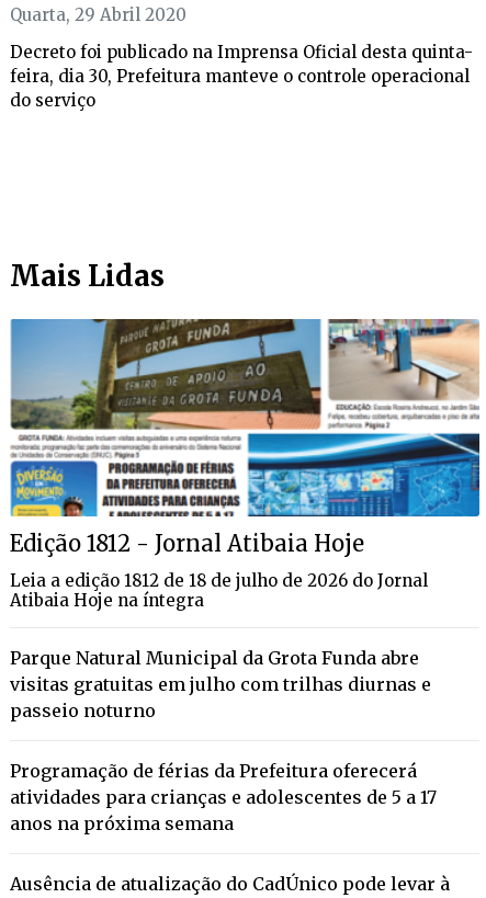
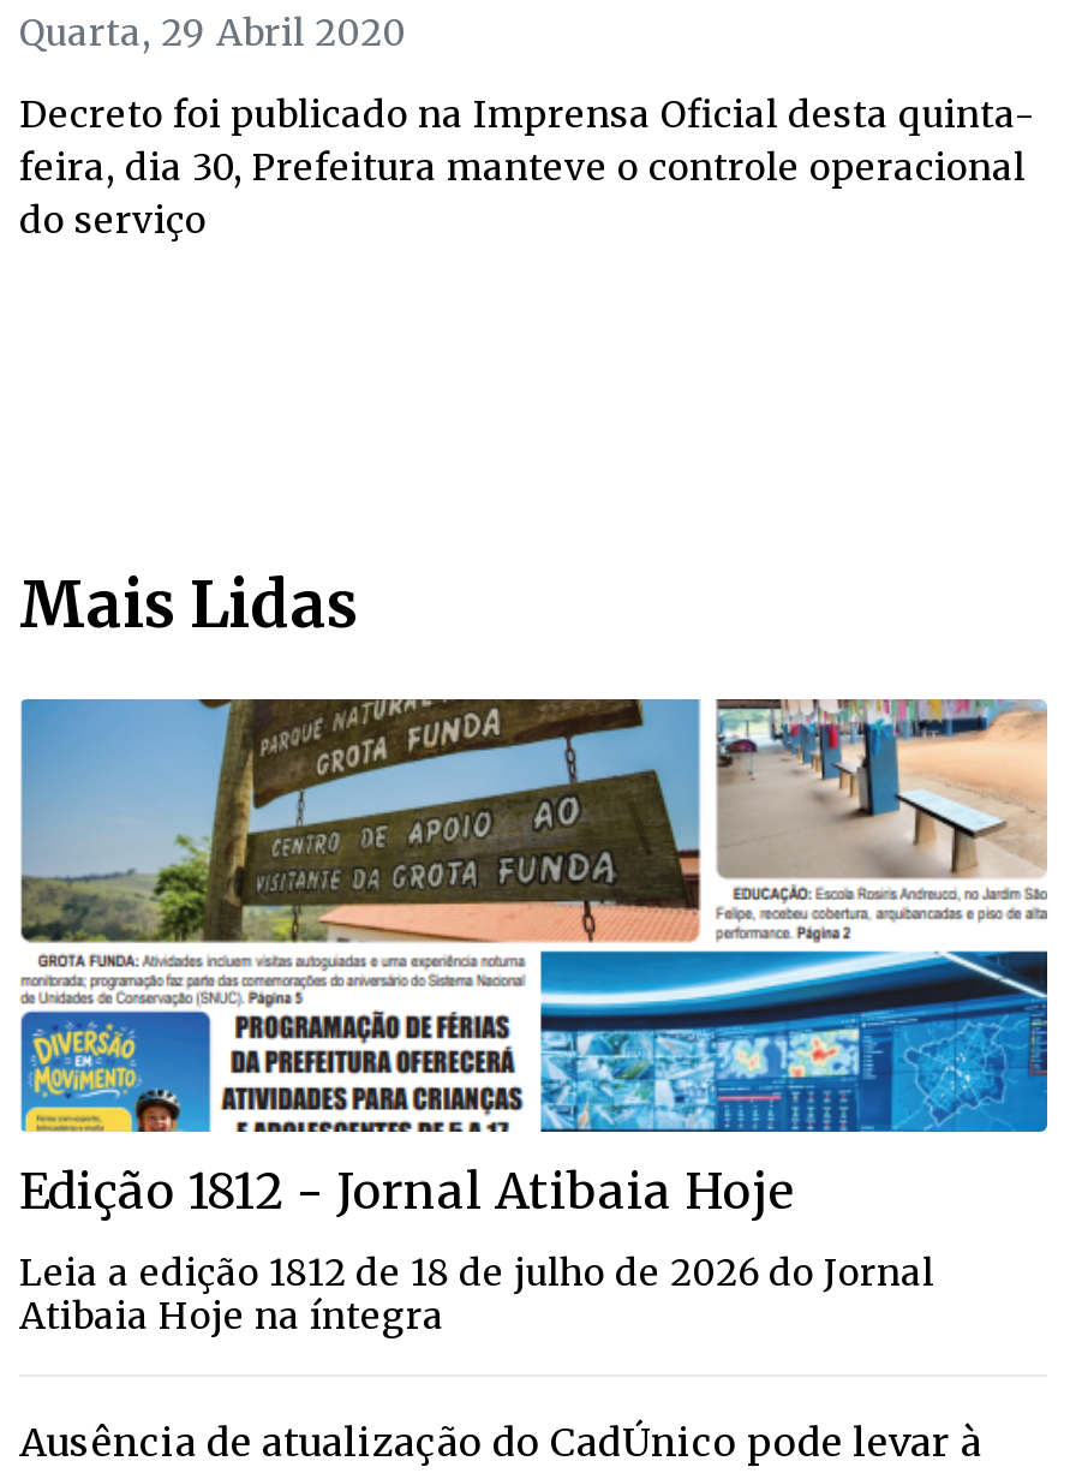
[10,647,437,835] Parque Natural Municipal da Grota Funda abre | visitas gratuitas em julho com trilhas diurnas e | passeio noturno | Programação de férias da Prefeitura oferecerá | atividades para crianças e adolescentes de 5 a 17 | anos na próxima semana -> none

